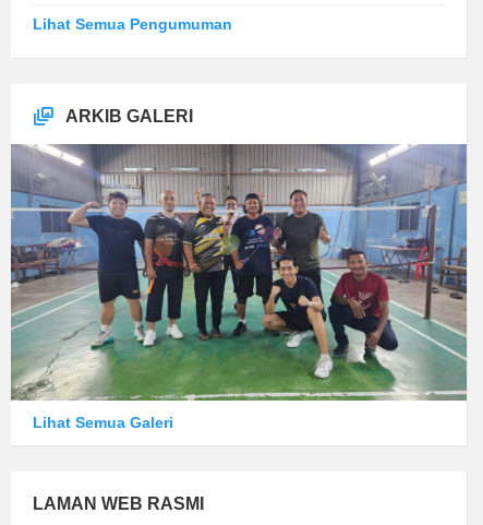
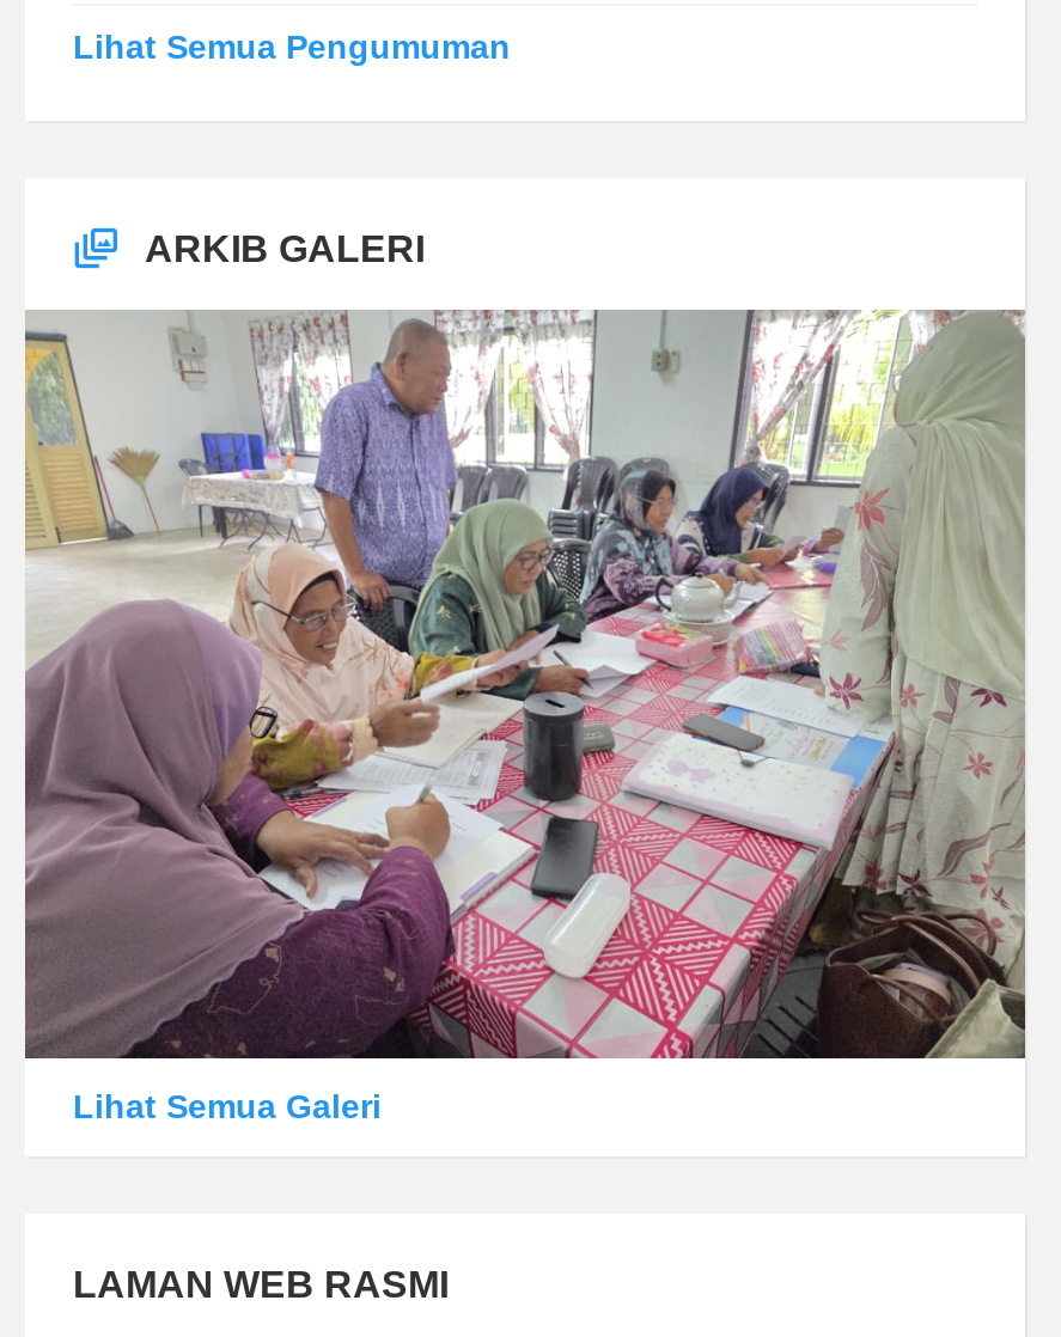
[11,144,467,402] [image] -> [23,310,1025,1063] [image]

